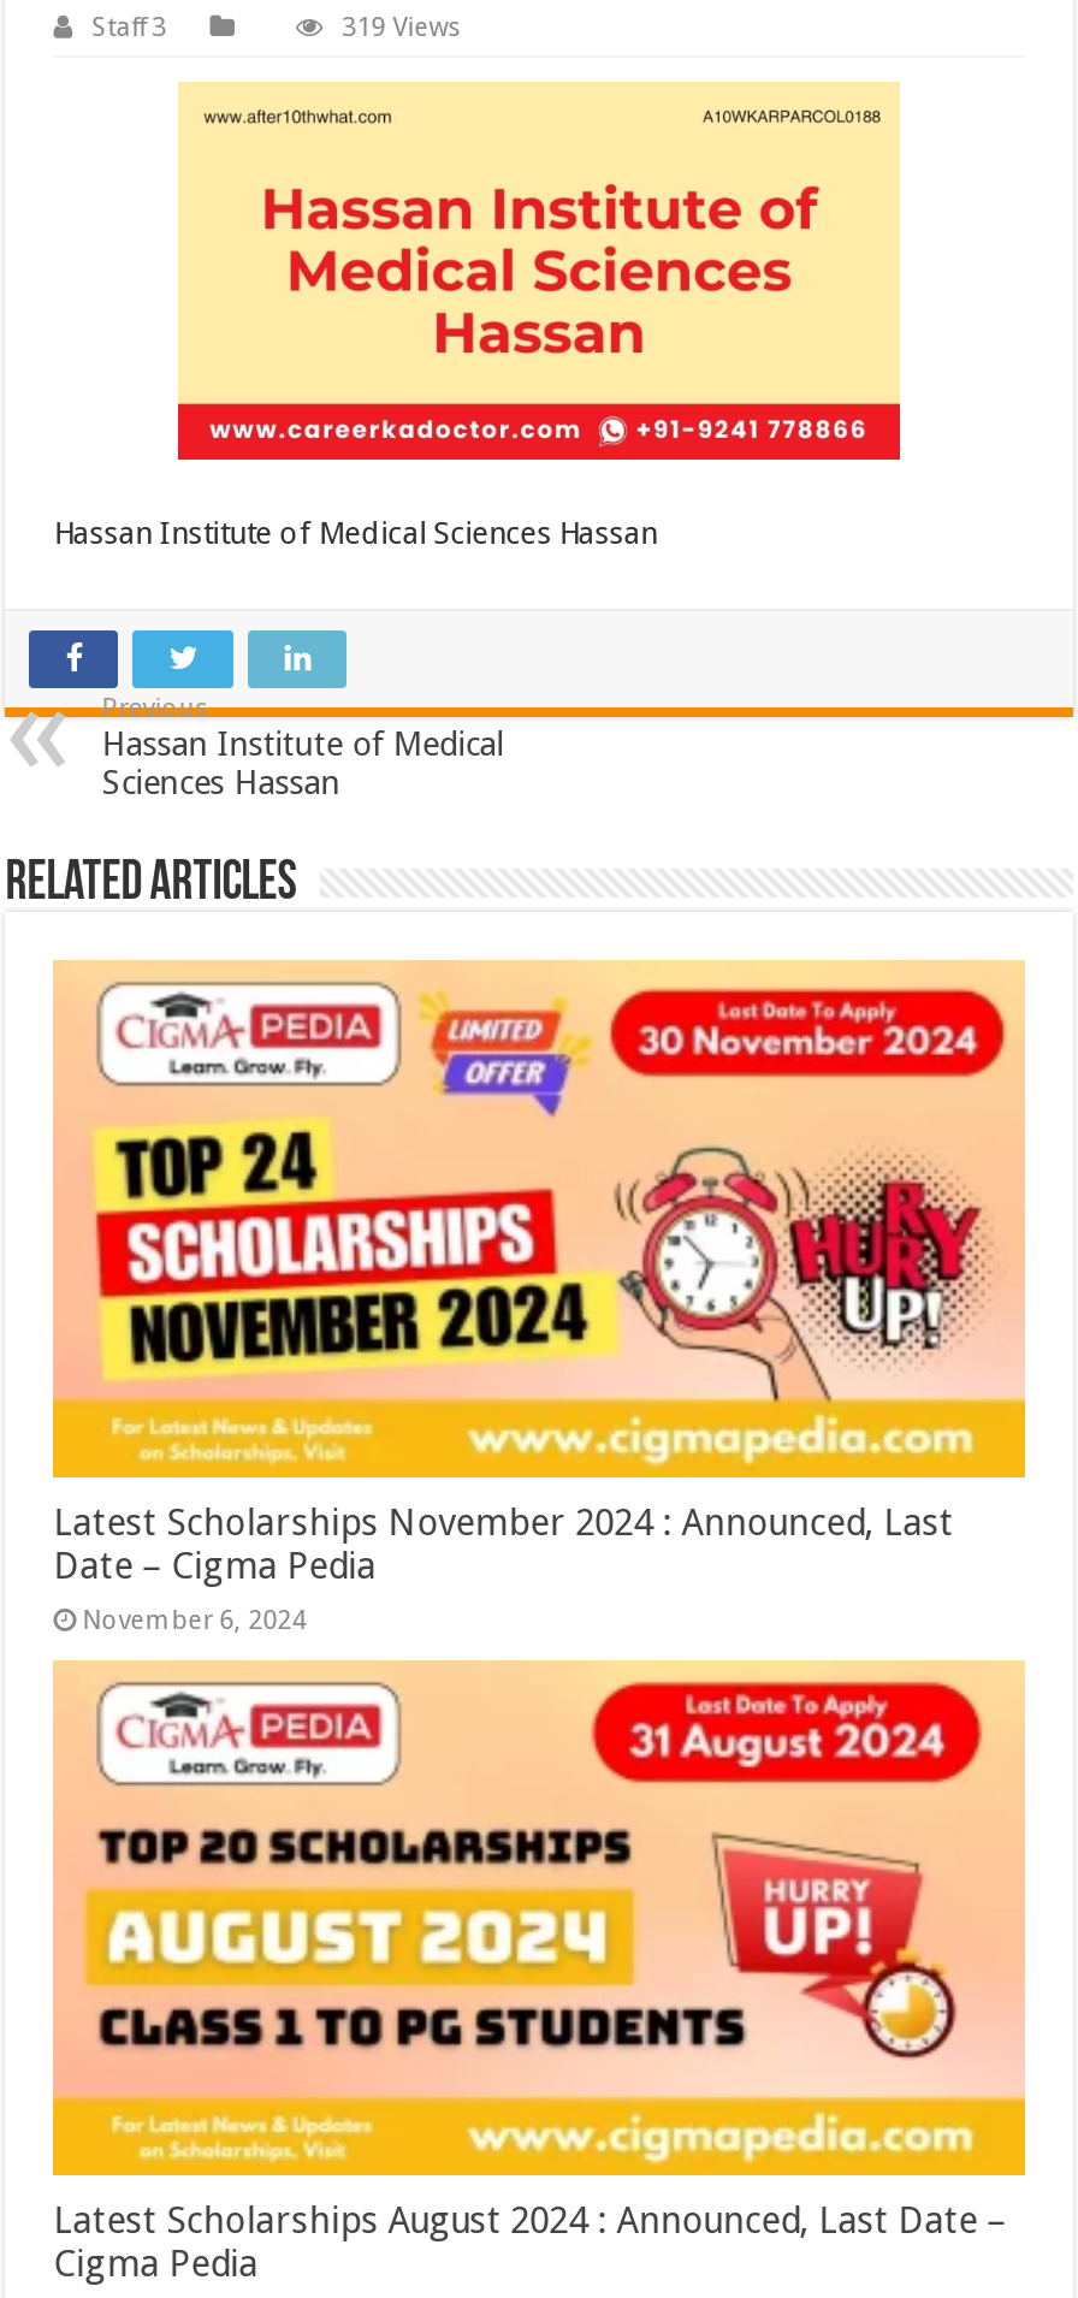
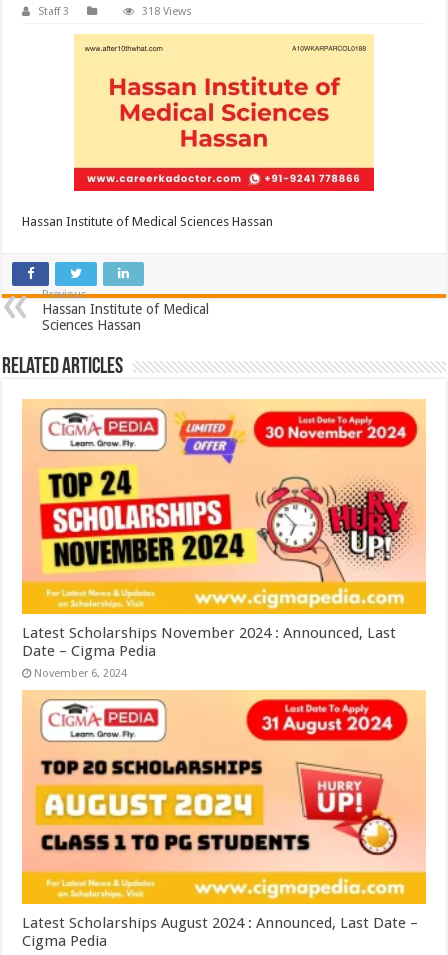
[342,12,462,43] 319 Views -> [142,5,192,18] 318 Views

